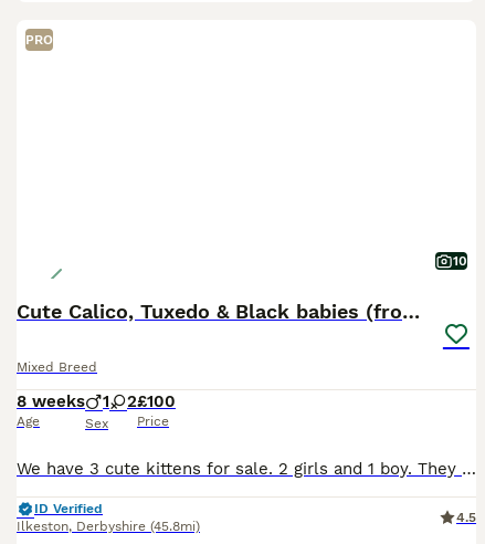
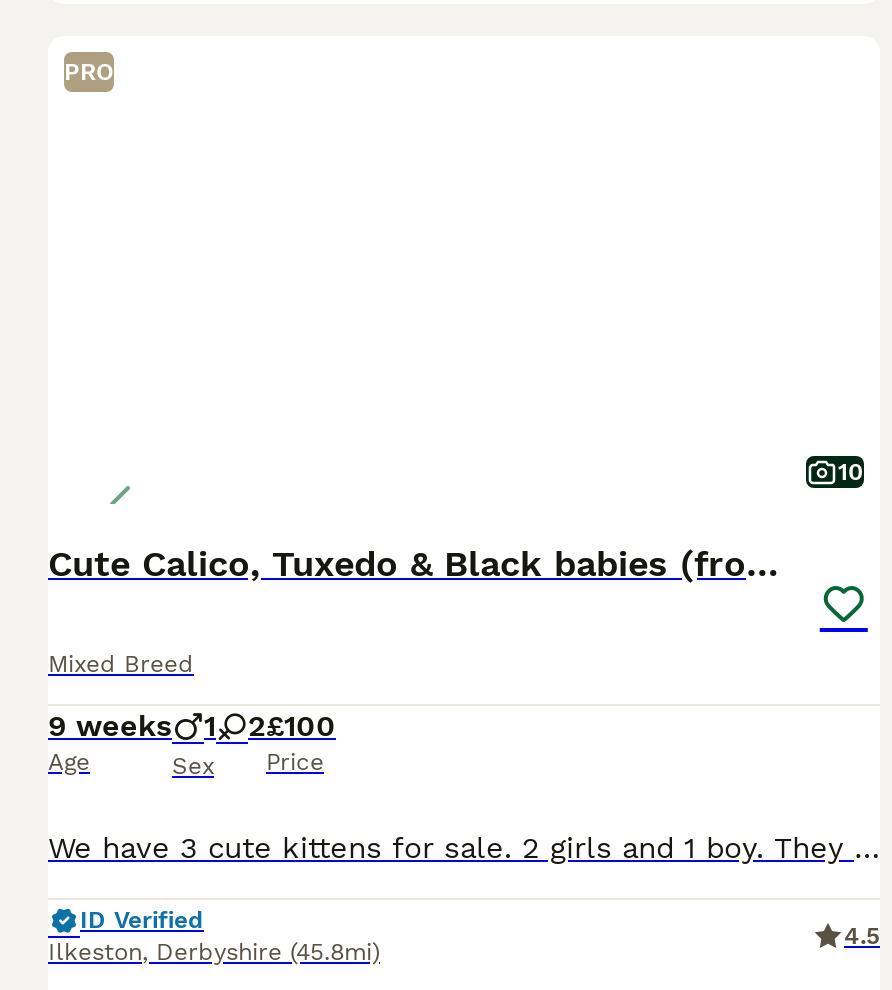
[17,391,176,411] 8 weeks 1 2 £100 -> [48,708,336,744] 9 weeks 1 2 £100

